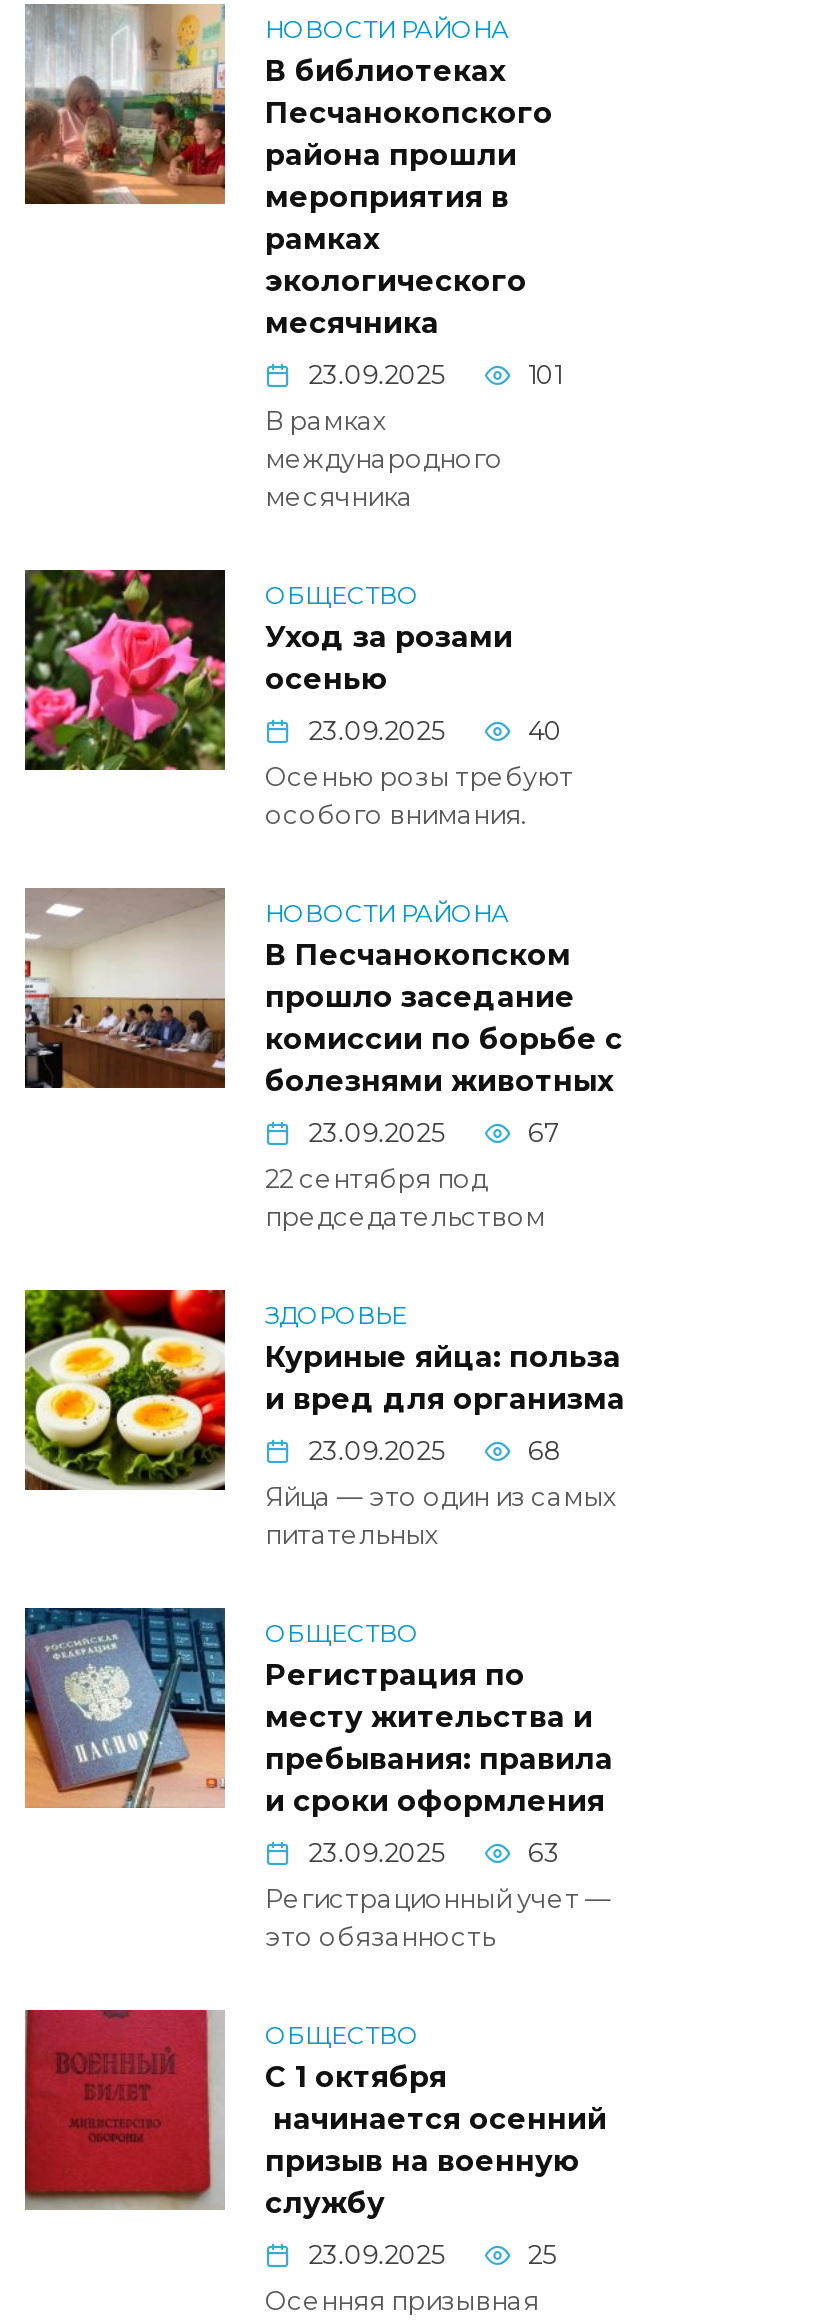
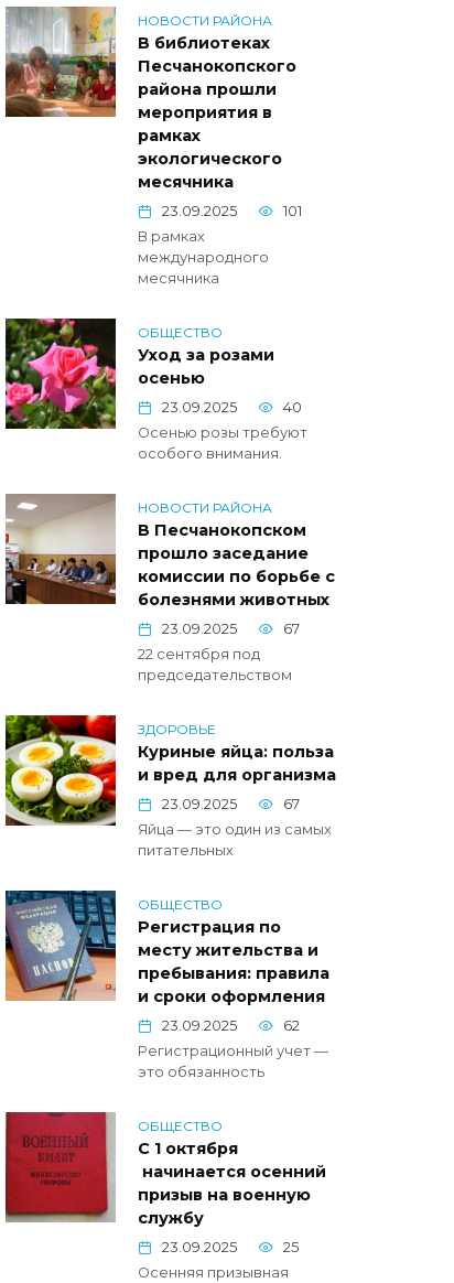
[528,1437,562,1467] 68 -> [283,796,299,813] 67
[528,1839,560,1869] 63 -> [283,1018,299,1034] 62

